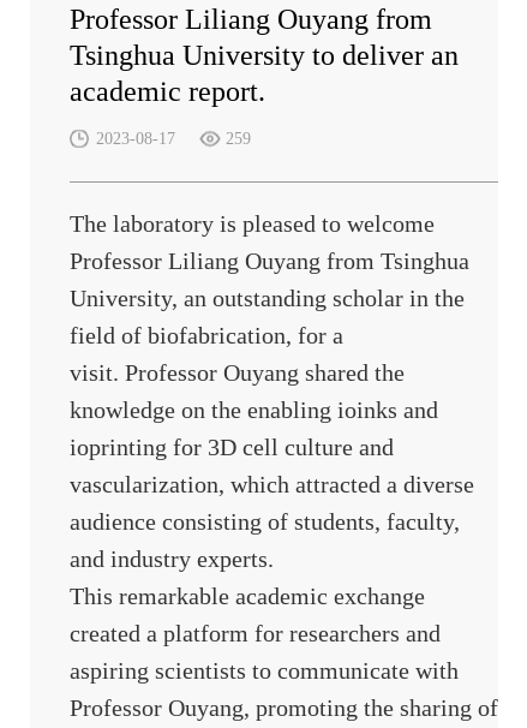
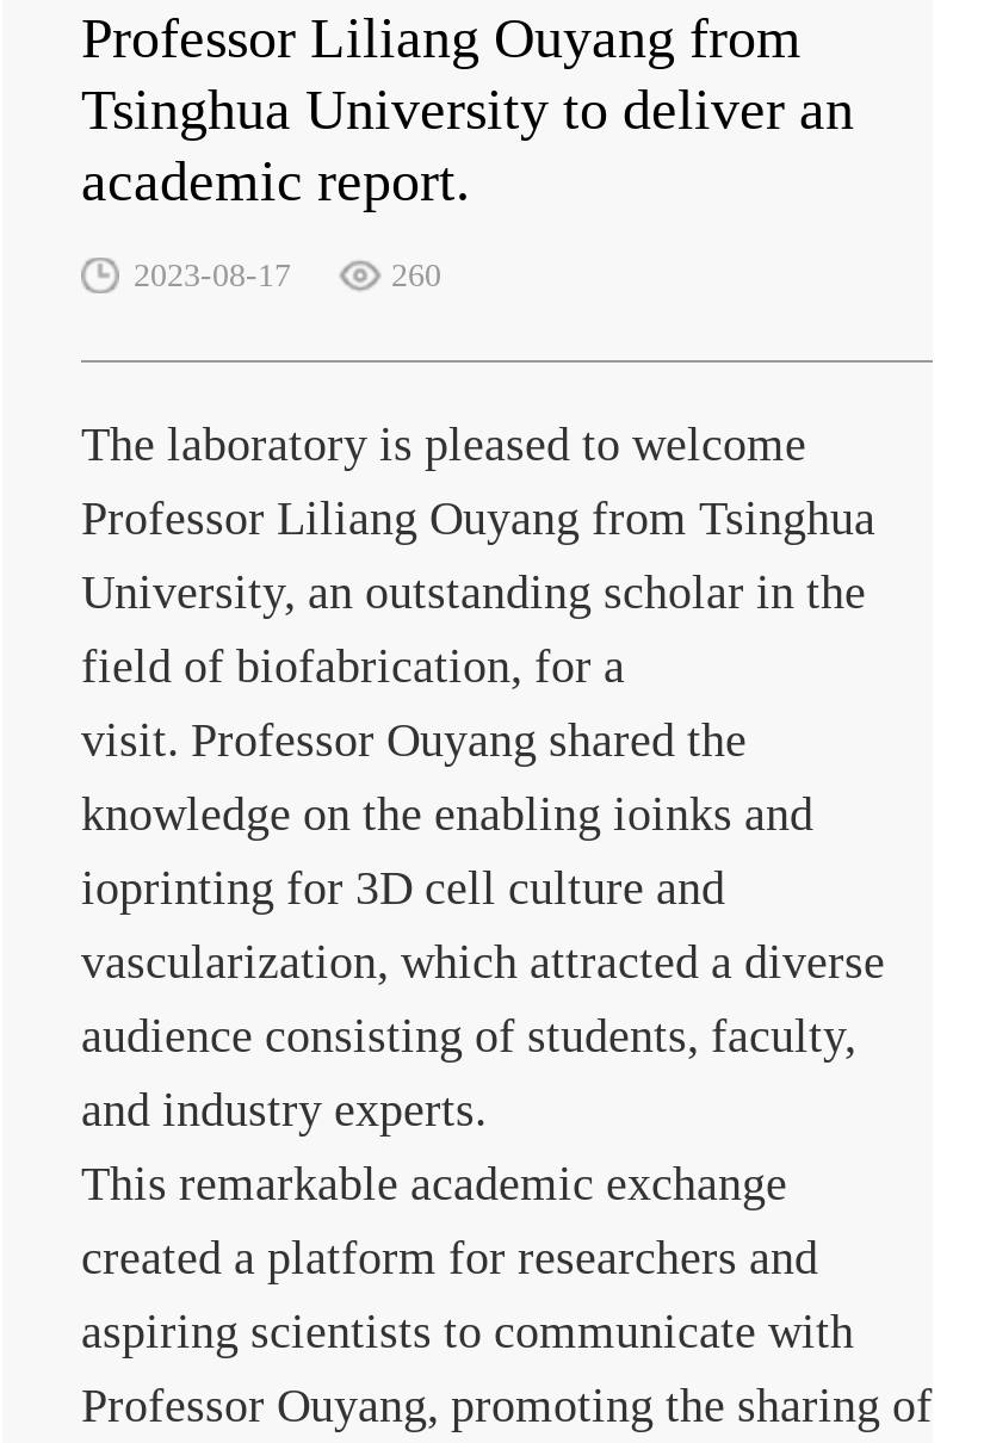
[226,130,251,148] 259 -> [391,258,441,293] 260

